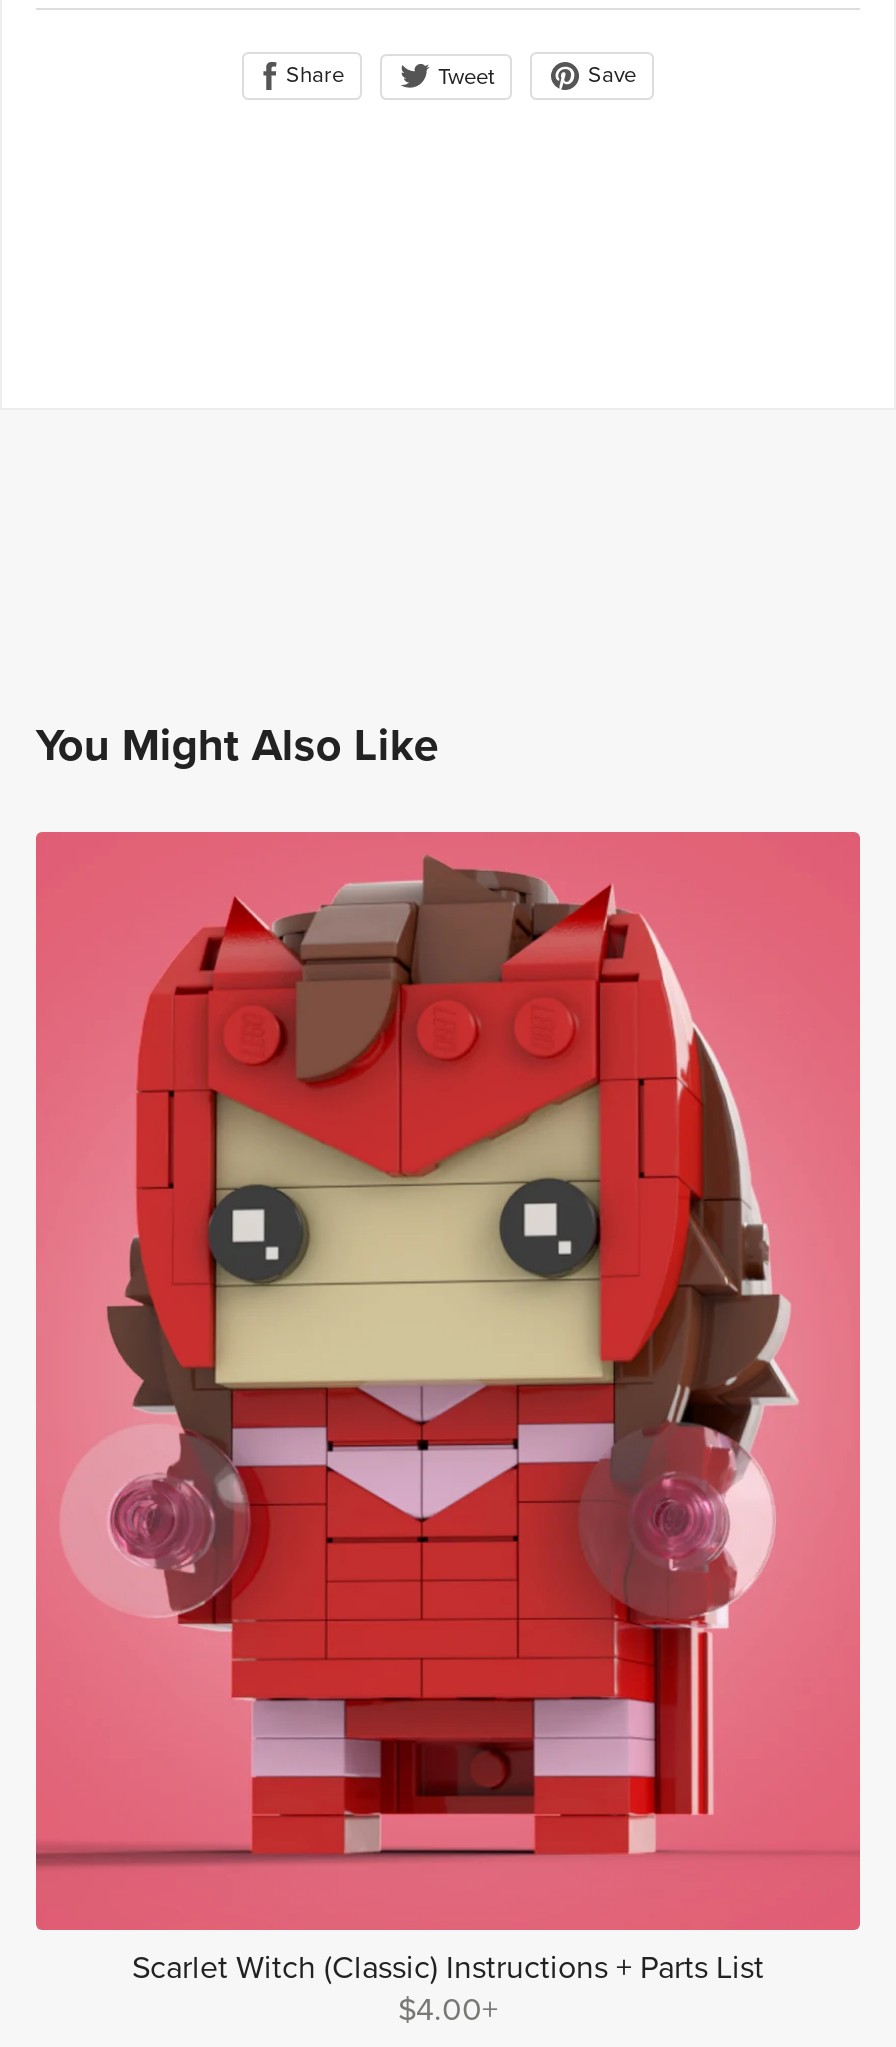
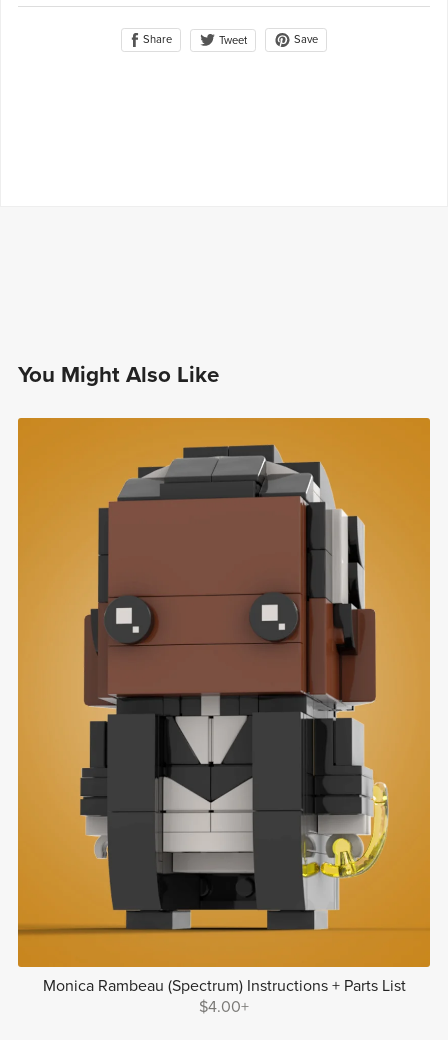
[36,832,860,1988] [image] | Scarlet Witch (Classic) Instructions + Parts List -> [18,418,430,996] [image] | Monica Rambeau (Spectrum) Instructions + Parts List

